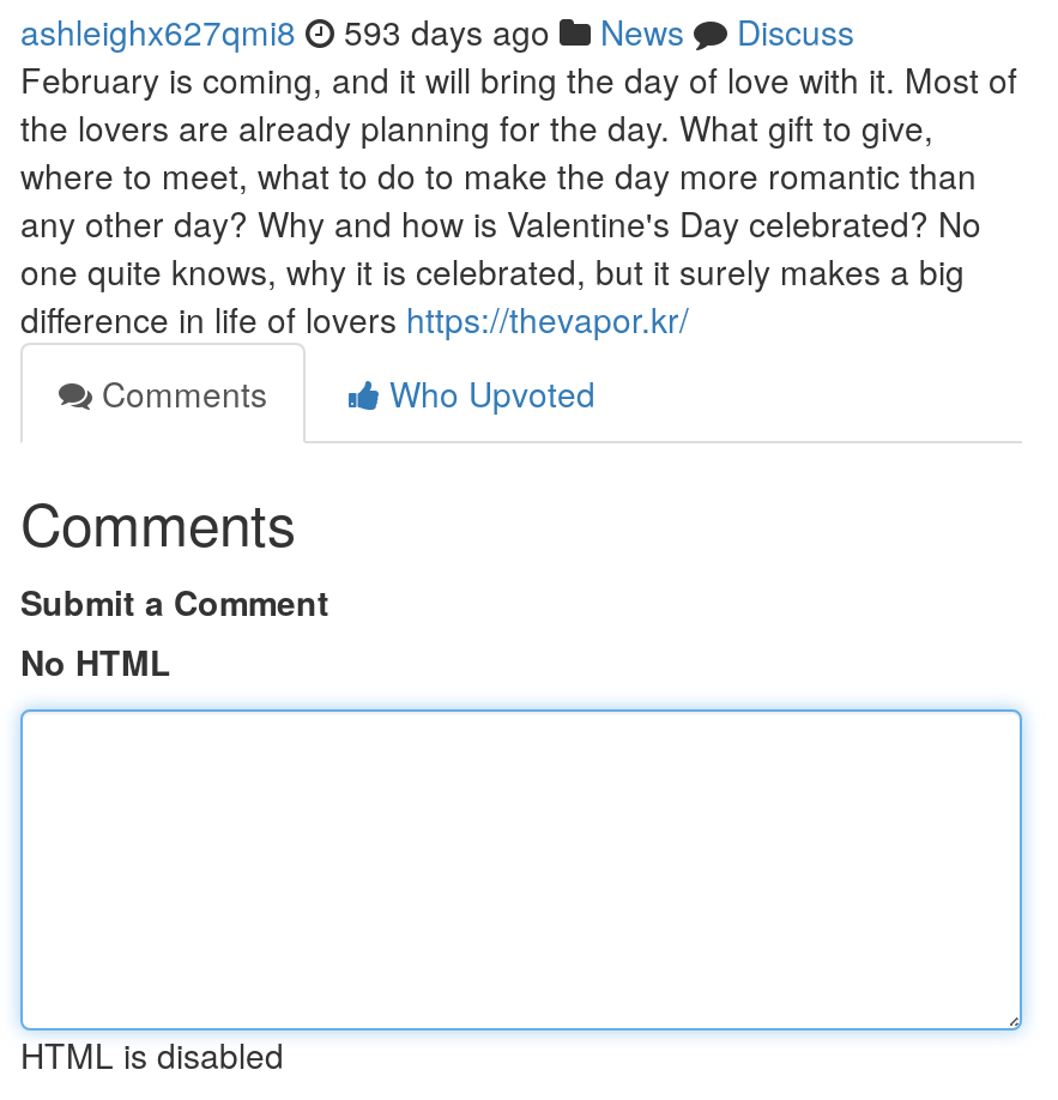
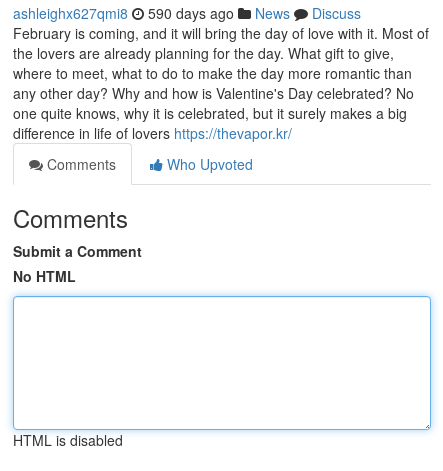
[20,7,854,55] ashleighx627qmi8 593 days ago News Discuss -> [13,3,361,23] ashleighx627qmi8 590 days ago News Discuss

